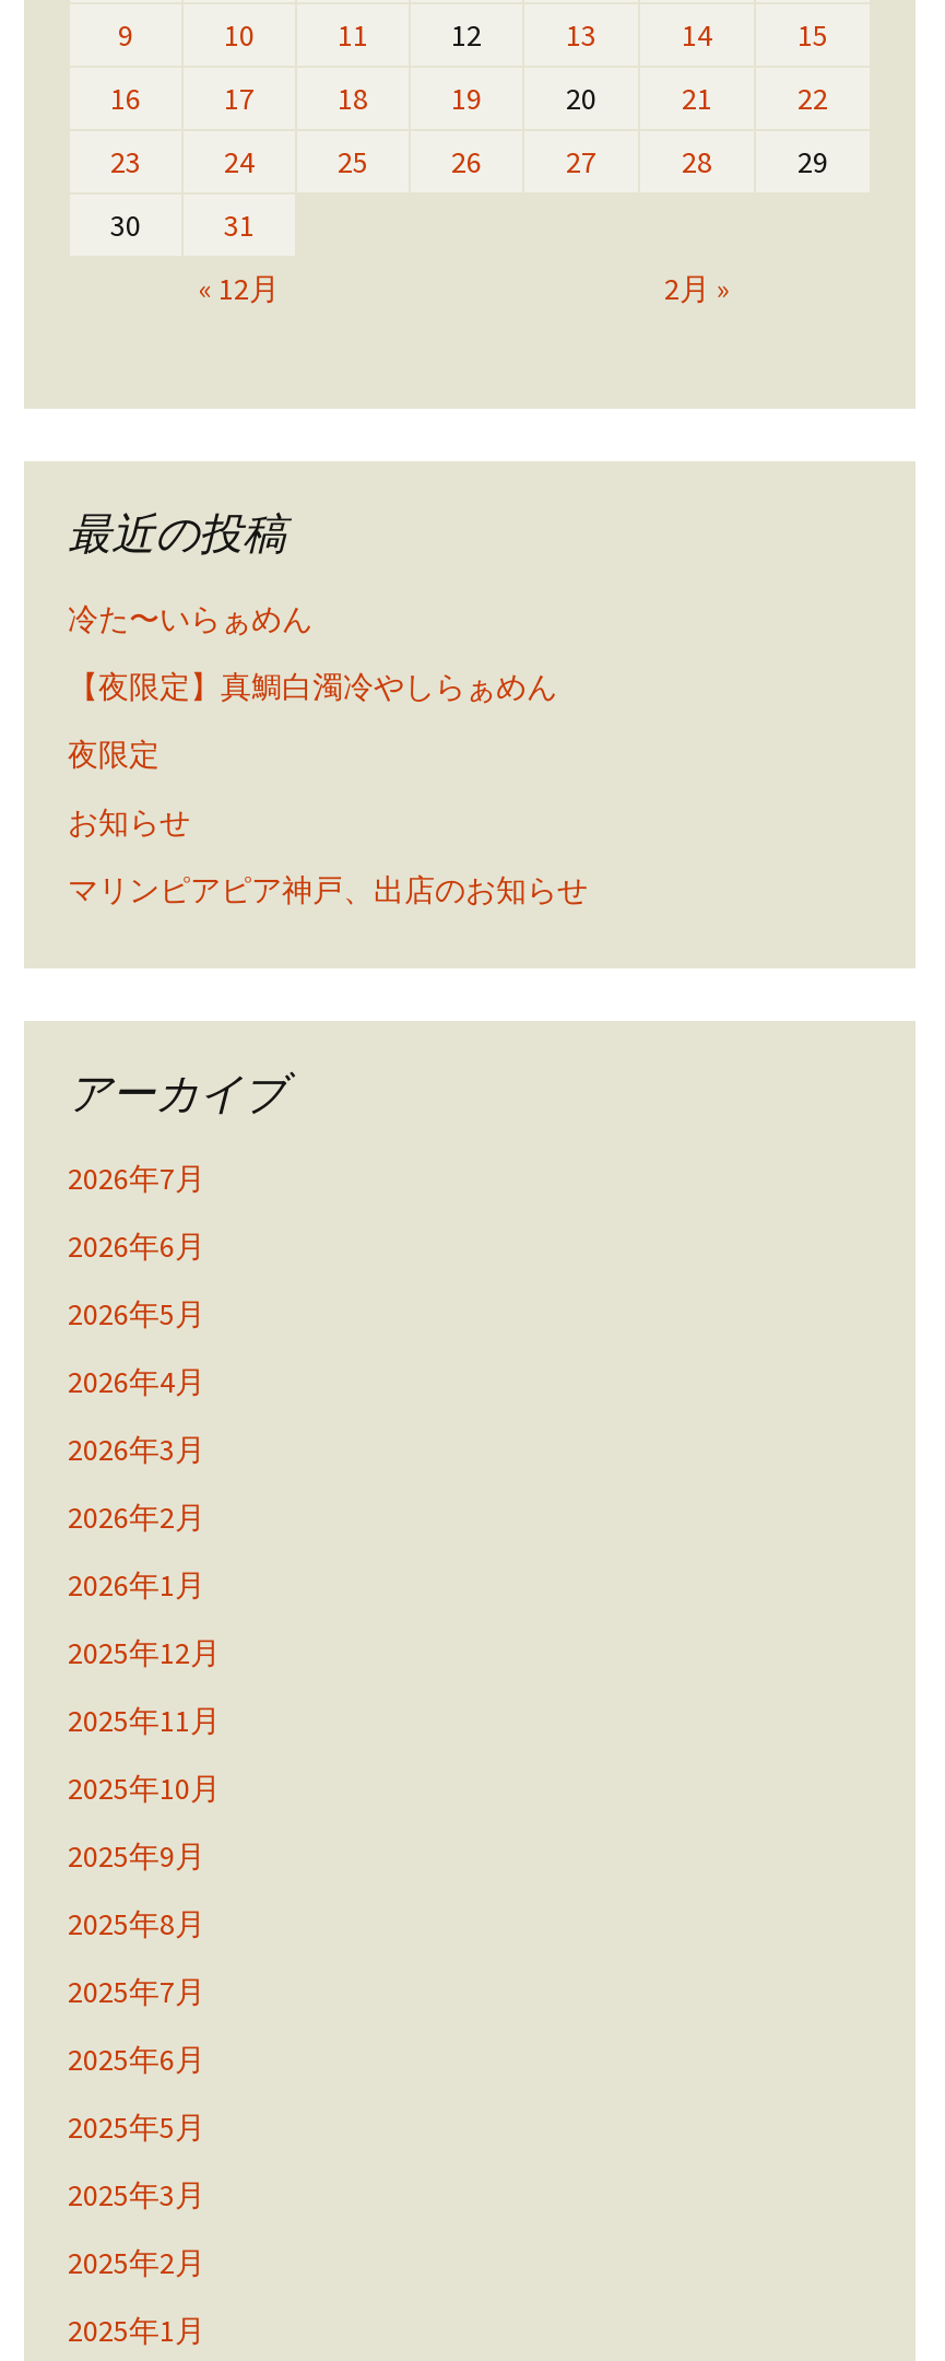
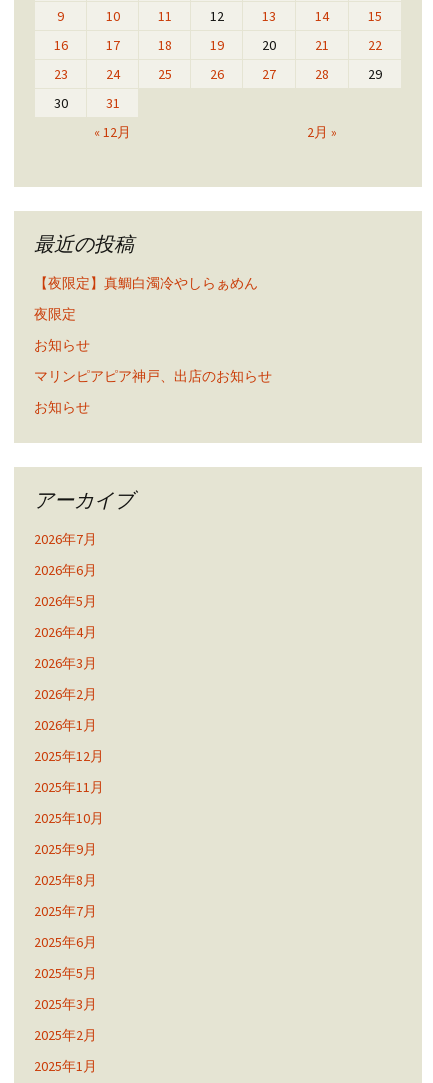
[68,599,343,638] 冷た〜いらぁめん -> none
moved [68,667,588,909] -> [34,274,272,385]: 【夜限定】真鯛白濁冷やしらぁめん | 夜限定 | お知らせ | マリンピアピア神戸、出店のお知らせ
none -> [34,398,90,416] お知らせ

